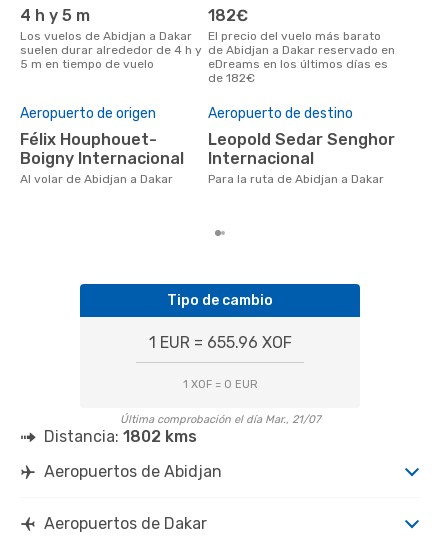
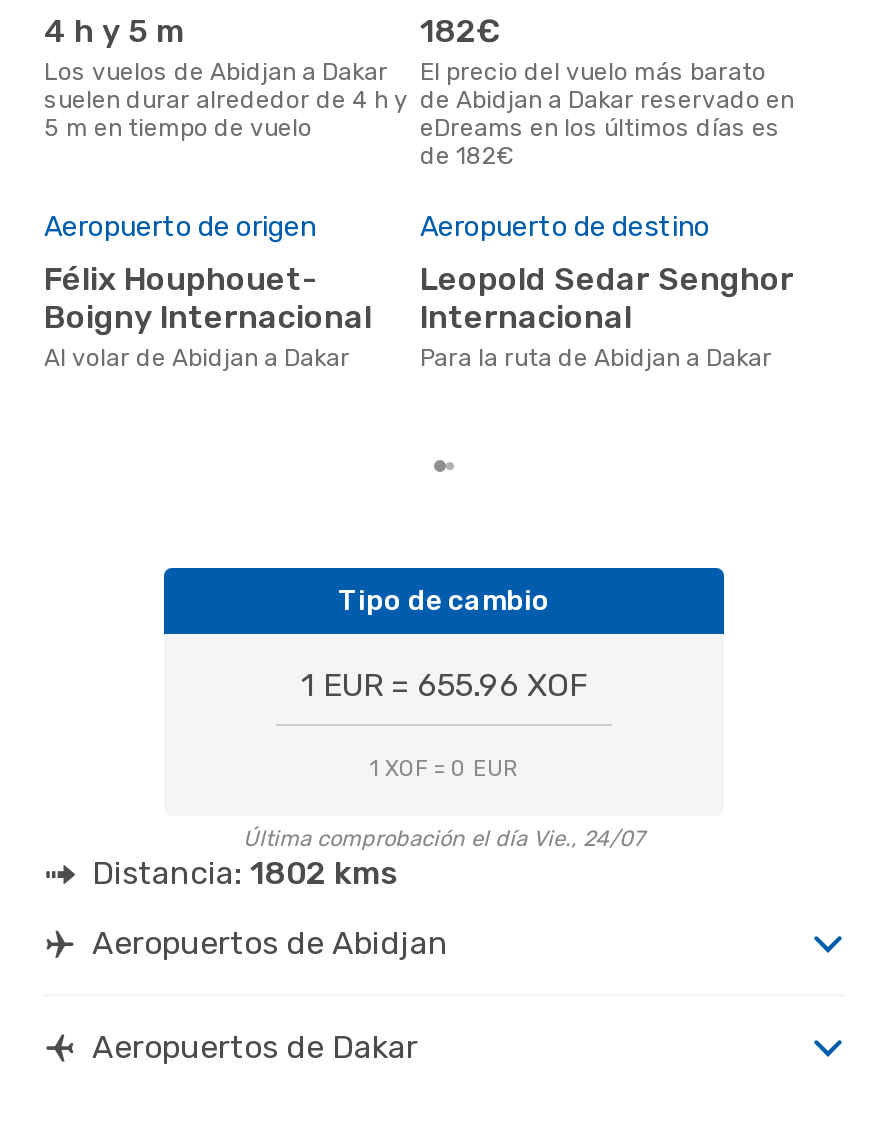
[119,413,320,426] Última comprobación el día Mar., 21/07 -> [243,826,645,852] Última comprobación el día Vie., 24/07

